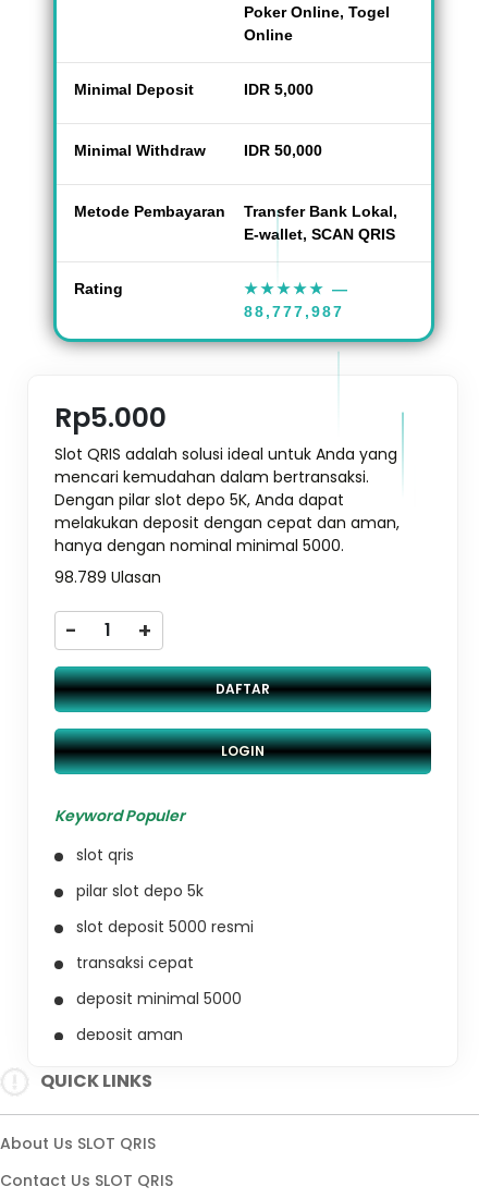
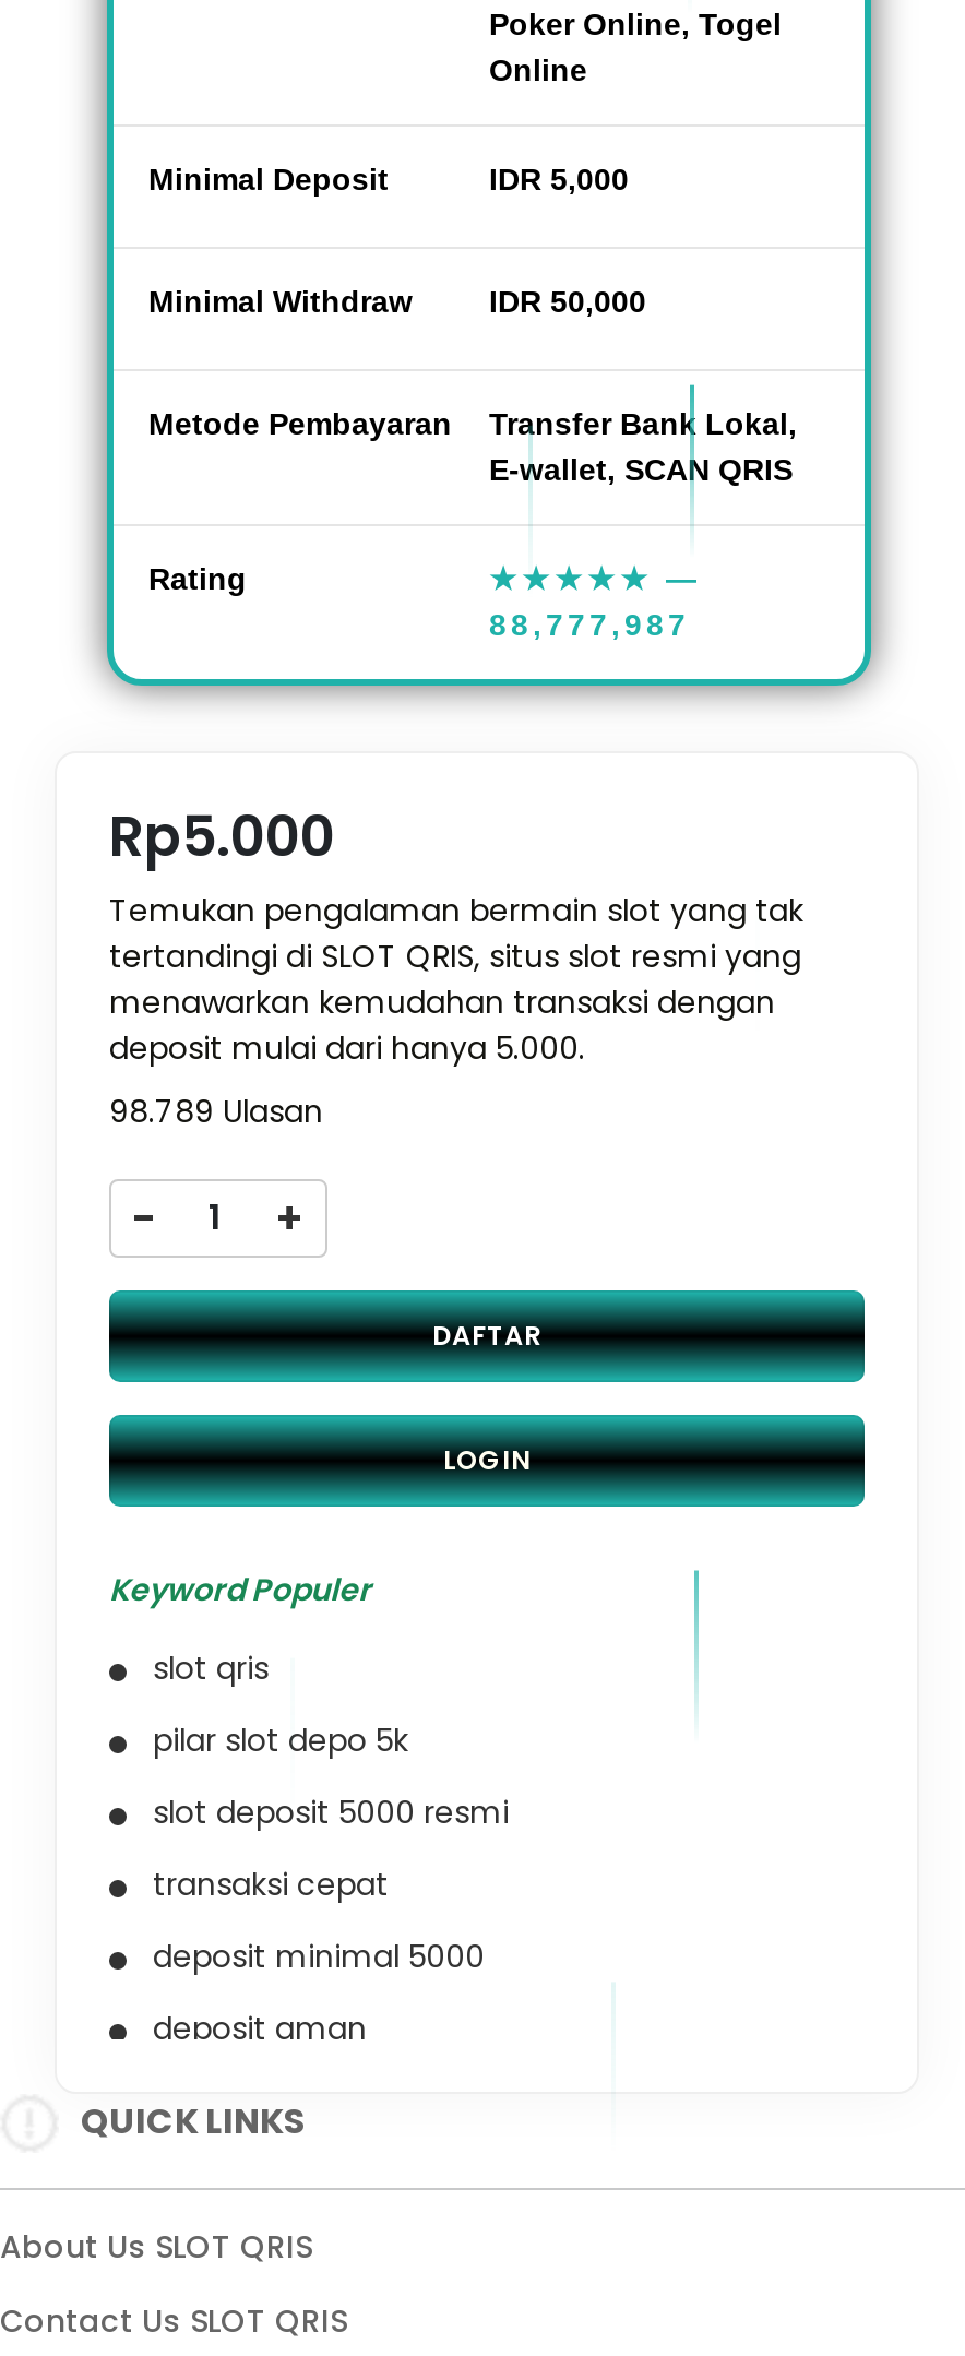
[54,443,400,556] Slot QRIS adalah solusi ideal untuk Anda yang | mencari kemudahan dalam bertransaksi. | Dengan pilar slot depo 5K, Anda dapat | melakukan deposit dengan cepat dan aman, | hanya dengan nominal minimal 5000. -> [109,888,803,1069] Temukan pengalaman bermain slot yang tak | tertandingi di SLOT QRIS, situs slot resmi yang | menawarkan kemudahan transaksi dengan | deposit mulai dari hanya 5.000.

